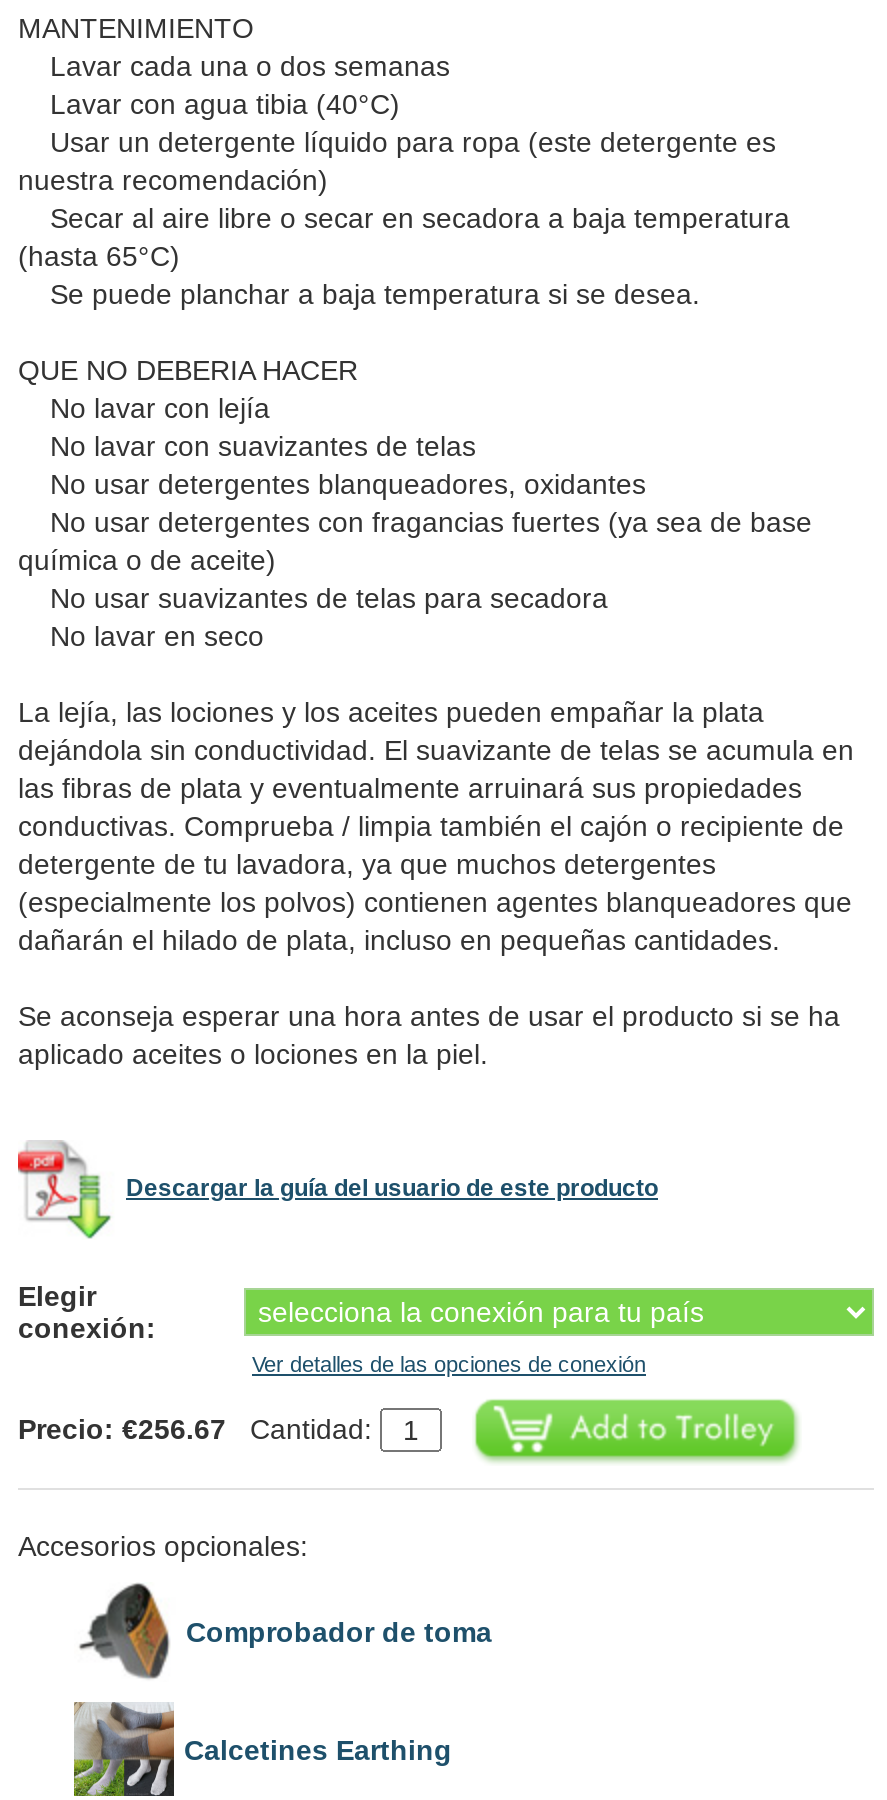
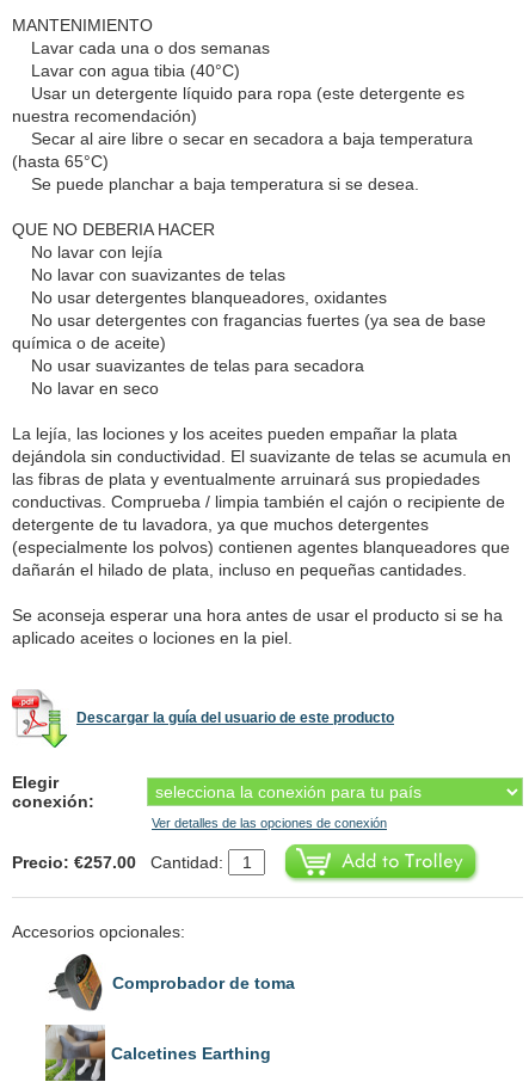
[18,1413,380,1445] Precio: €256.67 Cantidad: -> [12,852,228,871] Precio: €257.00 Cantidad:

